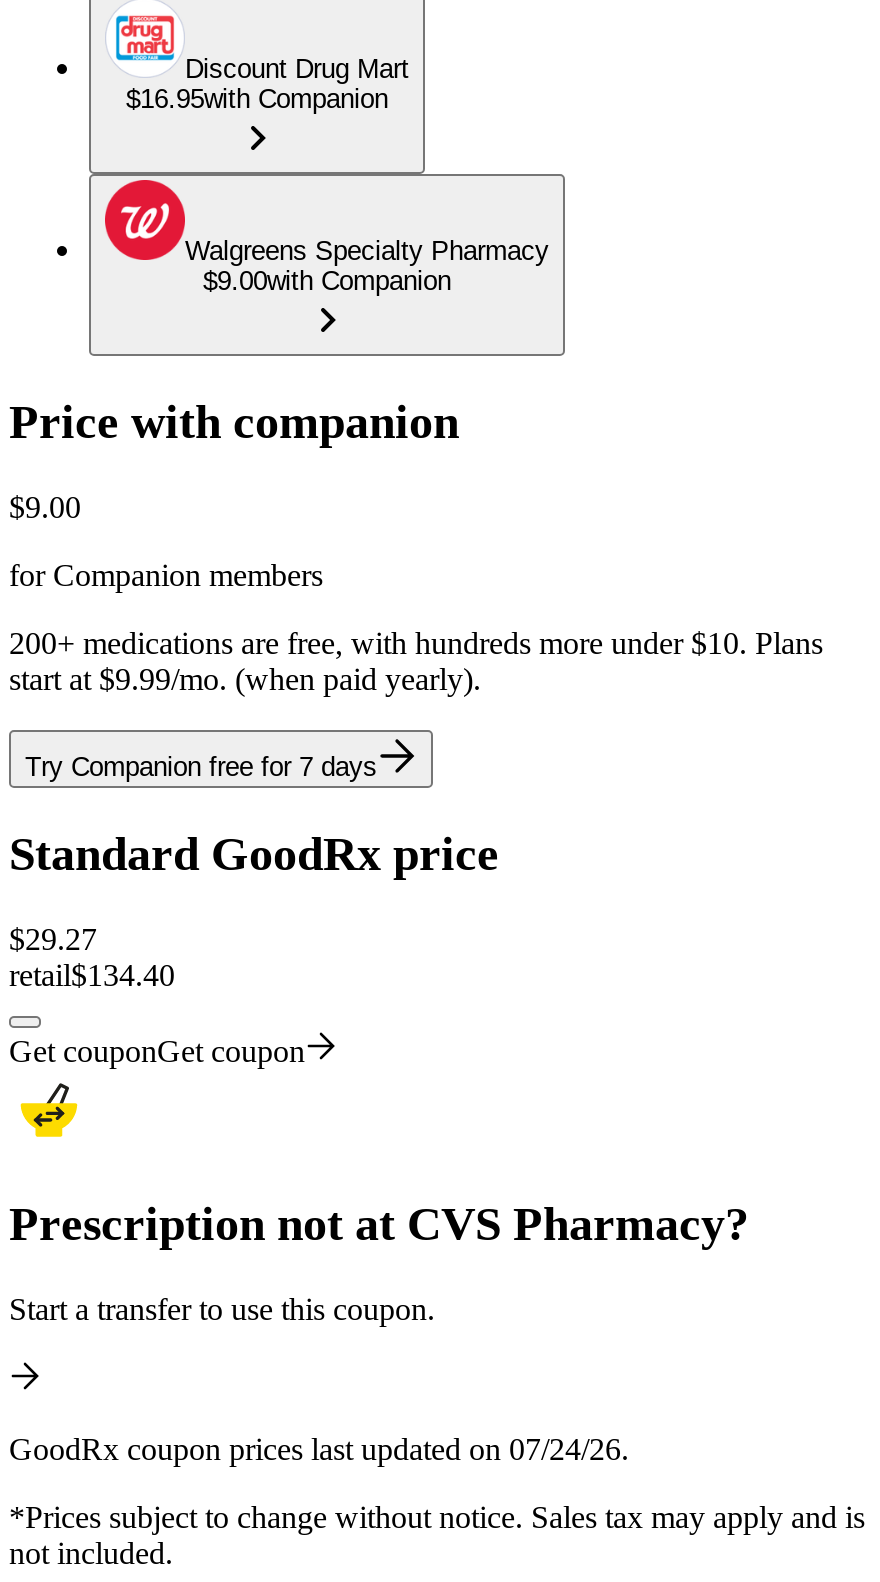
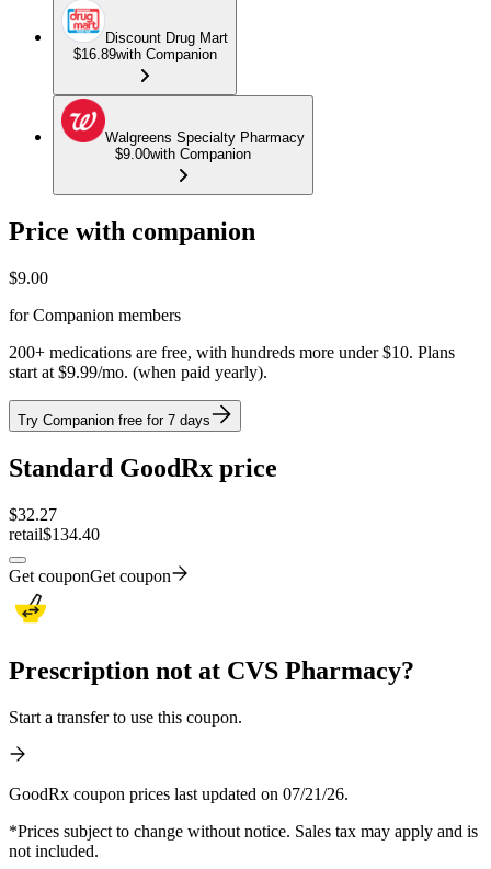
[126,84,388,114] $16.95with Companion -> [73,46,216,63] $16.89with Companion
[9,922,97,956] $29.27 -> [9,505,57,524] $32.27
[9,1431,629,1465] GoodRx coupon prices last updated on 07/24/26. -> [9,784,349,803] GoodRx coupon prices last updated on 07/21/26.

